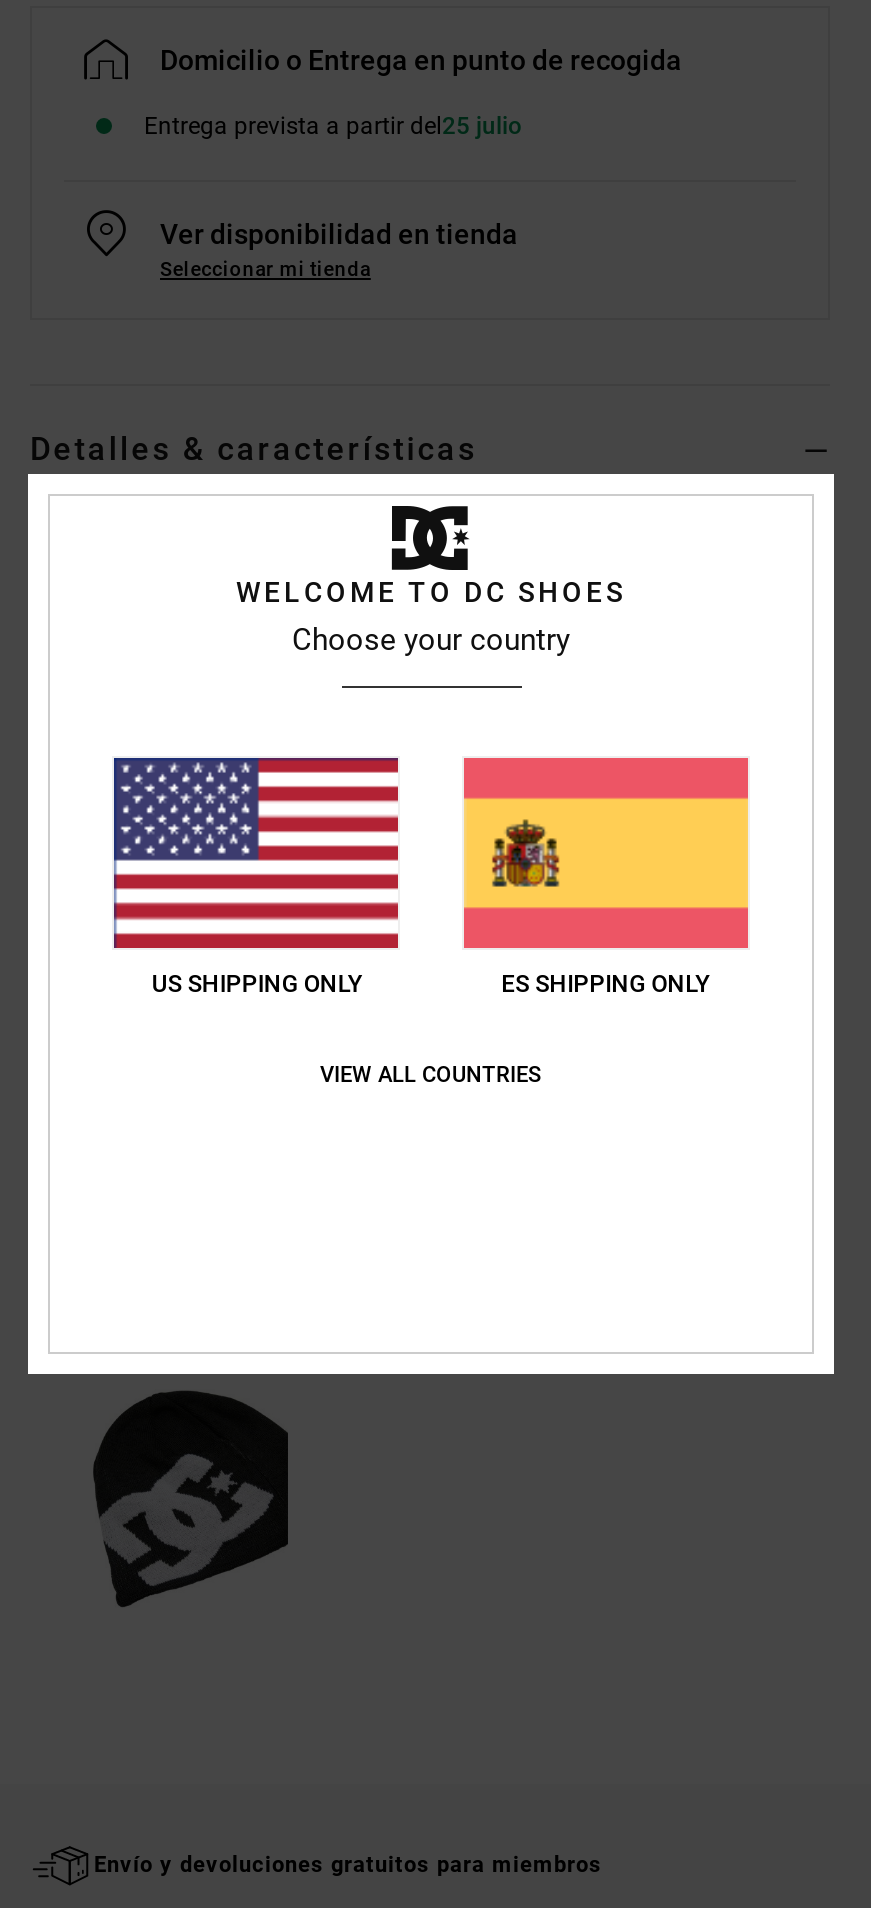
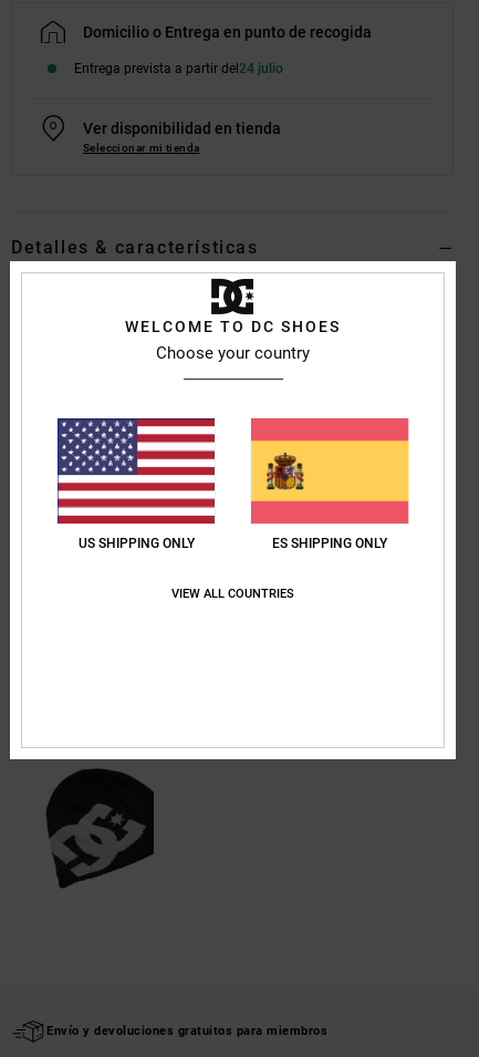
[144,111,522,139] Entrega prevista a partir del25 julio -> [74,60,283,76] Entrega prevista a partir del24 julio

